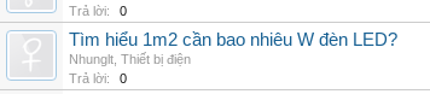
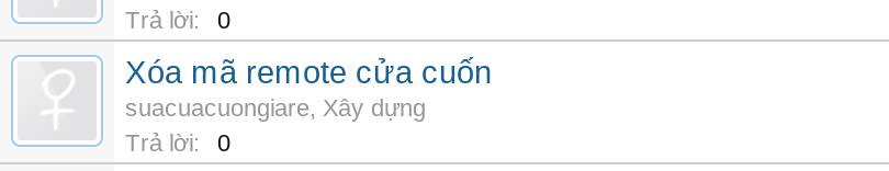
[69,30,397,66] Tìm hiểu 1m2 cần bao nhiêu W đèn LED? | Nhunglt, Thiết bị điện -> [125,55,492,121] Xóa mã remote cửa cuốn | suacuacuongiare, Xây dựng

